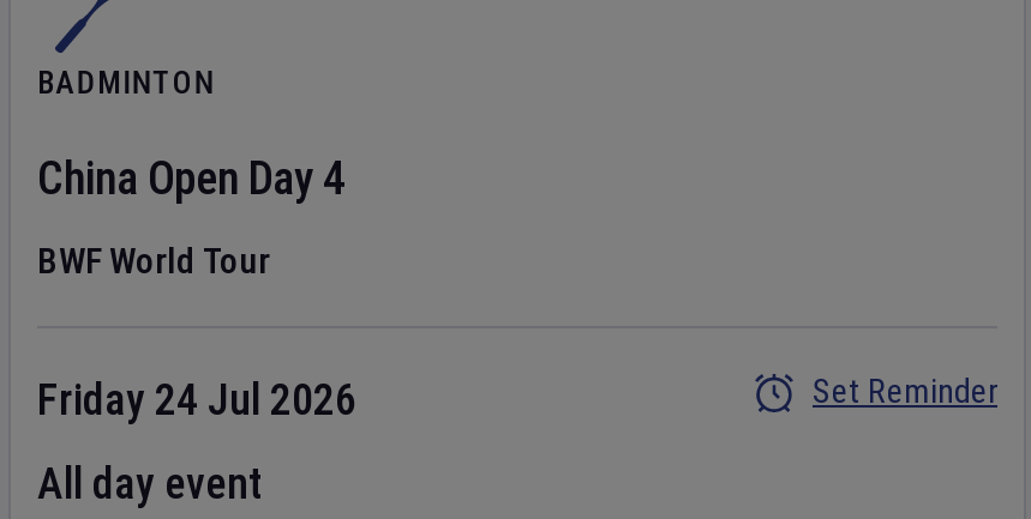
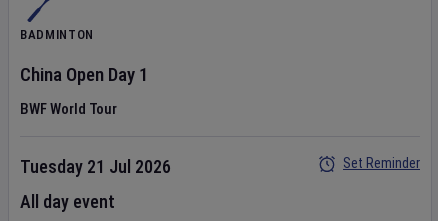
[37,151,347,206] China Open Day 4 -> [20,63,149,86] China Open Day 1
[37,374,356,424] Friday 24 Jul 2026 -> [20,156,171,177] Tuesday 21 Jul 2026

